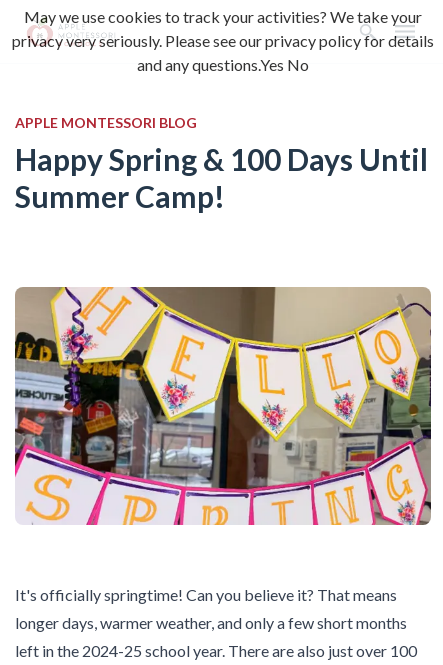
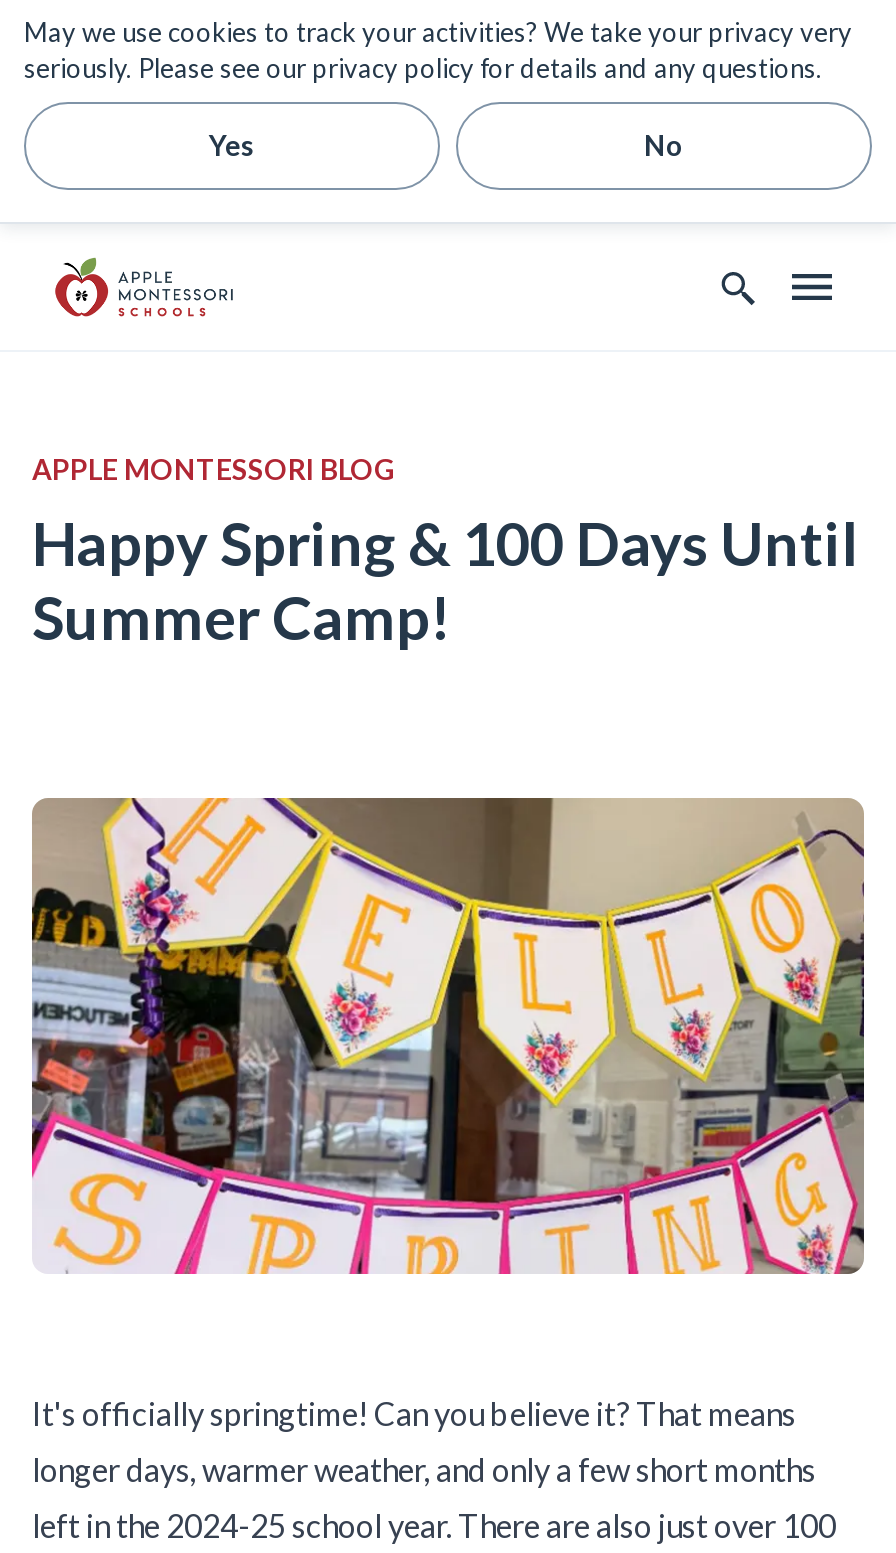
none -> [24,16,852,162] May we use cookies to track your activities? We take your privacy very | seriously. Please see our privacy policy for details and any questions. | Yes | No
[12,7,434,74] May we use cookies to track your activities? We take your | privacy very seriously. Please see our privacy policy for details | and any questions.Yes No -> none

